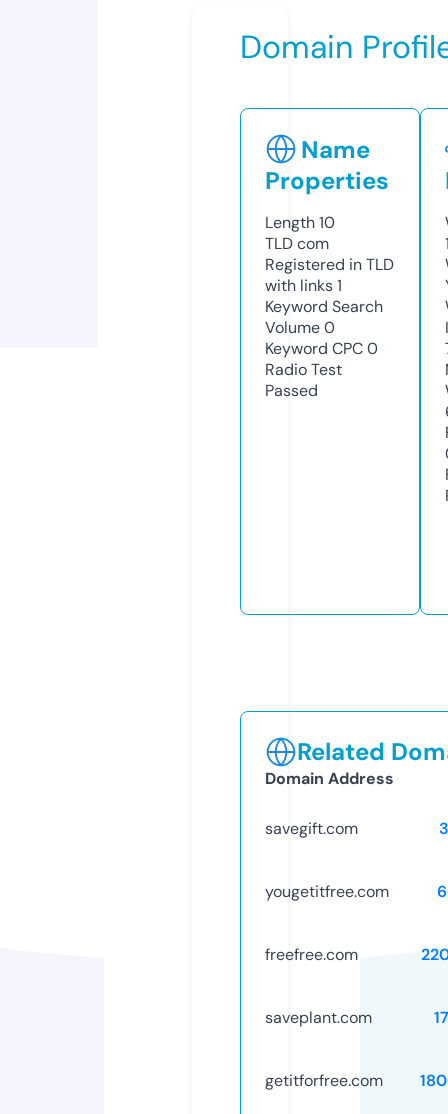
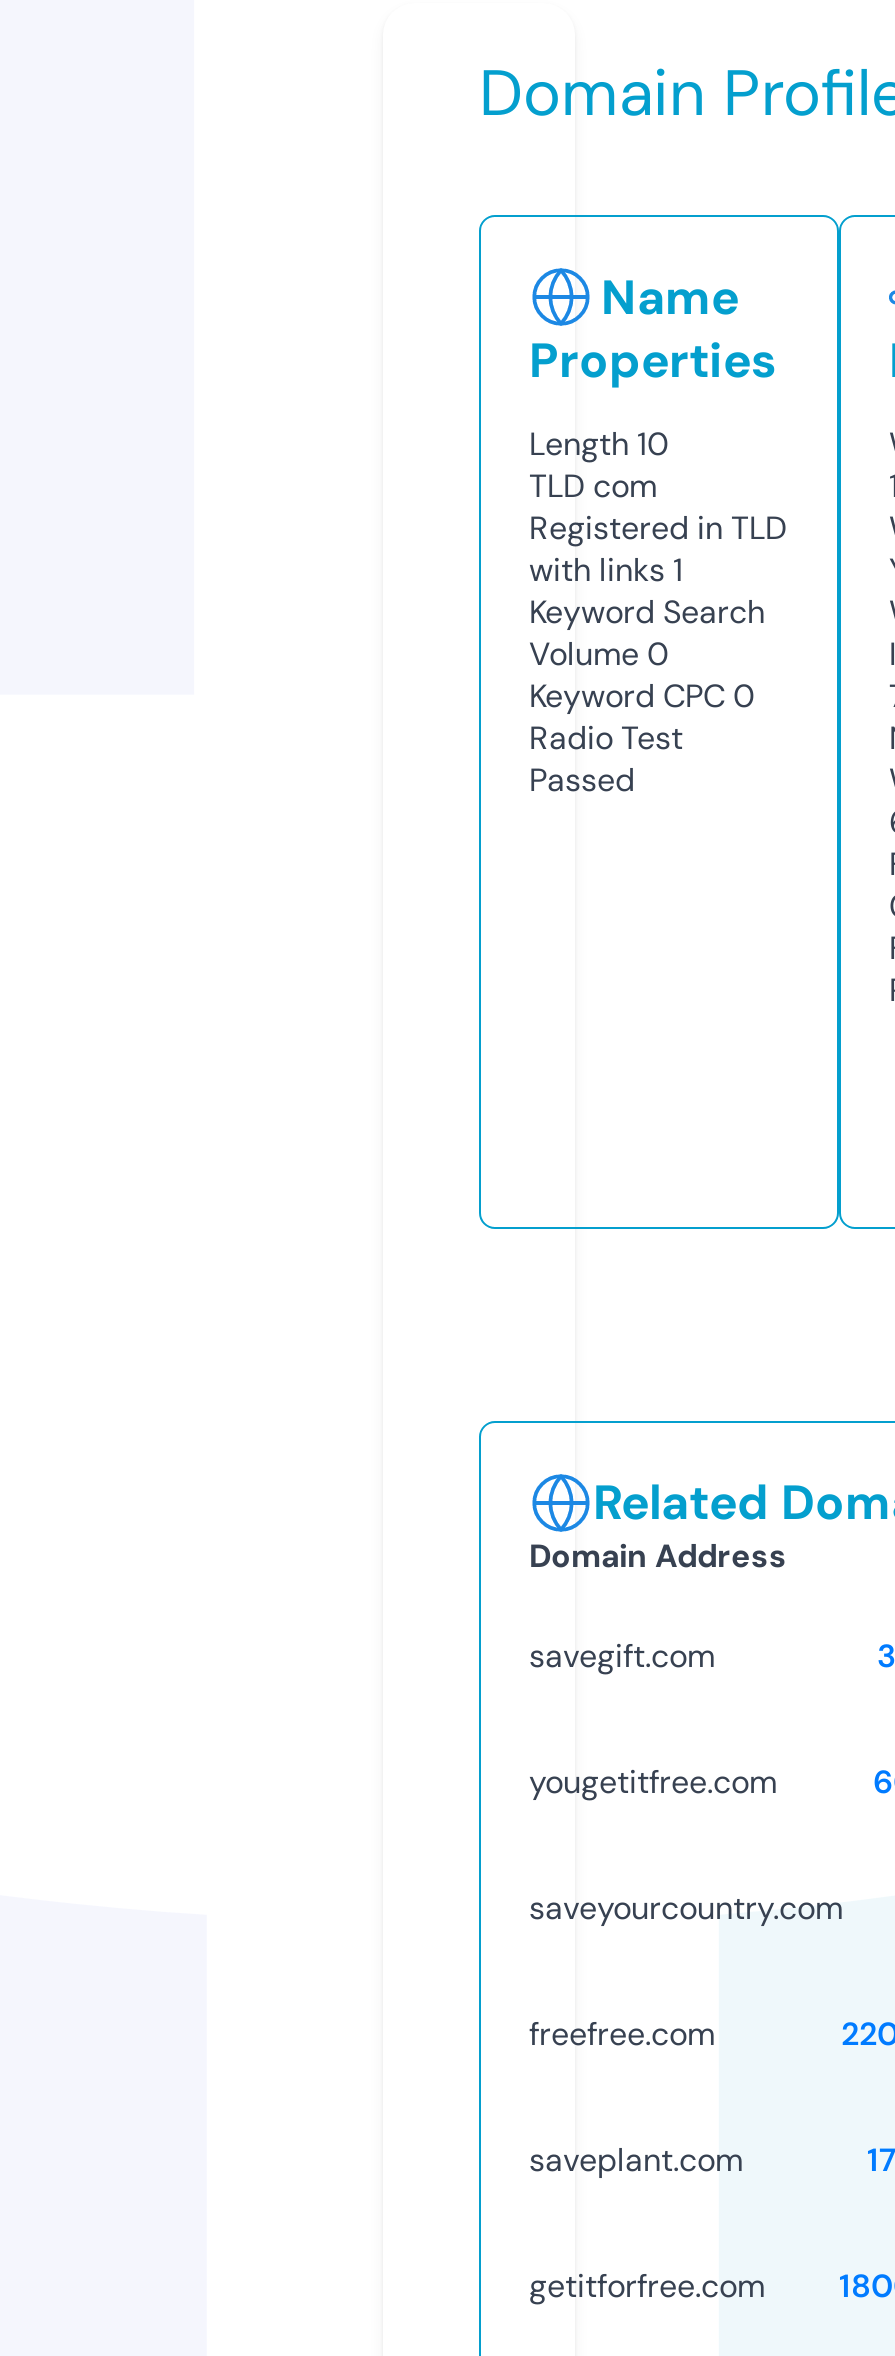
none -> [529,1887,843,1929] saveyourcountry.com

